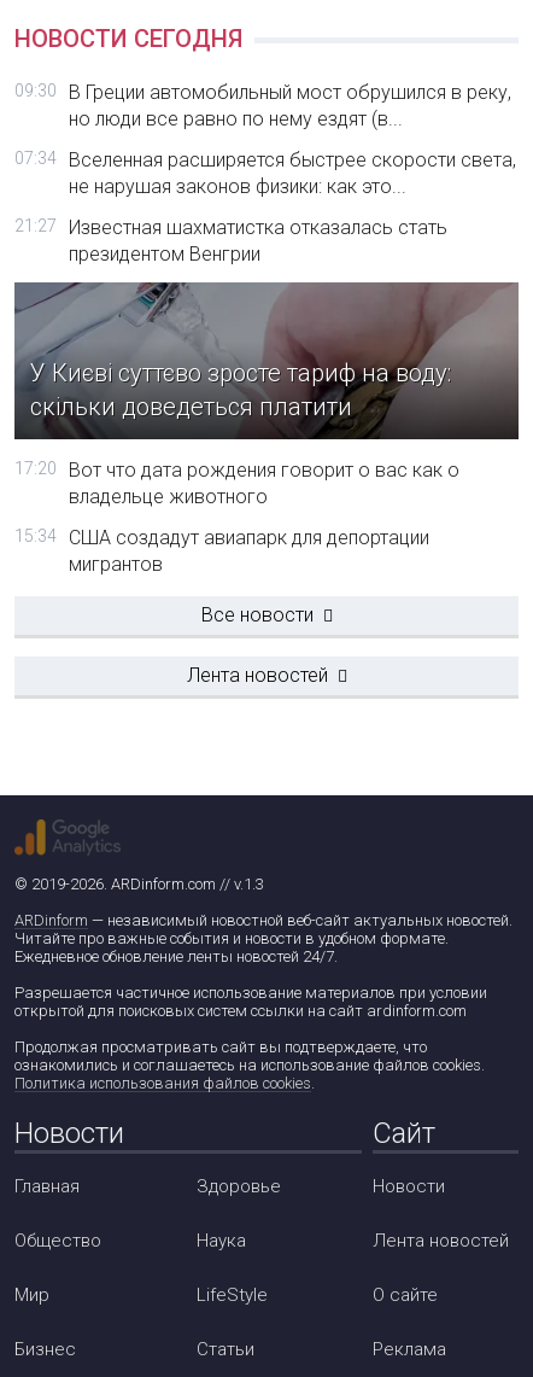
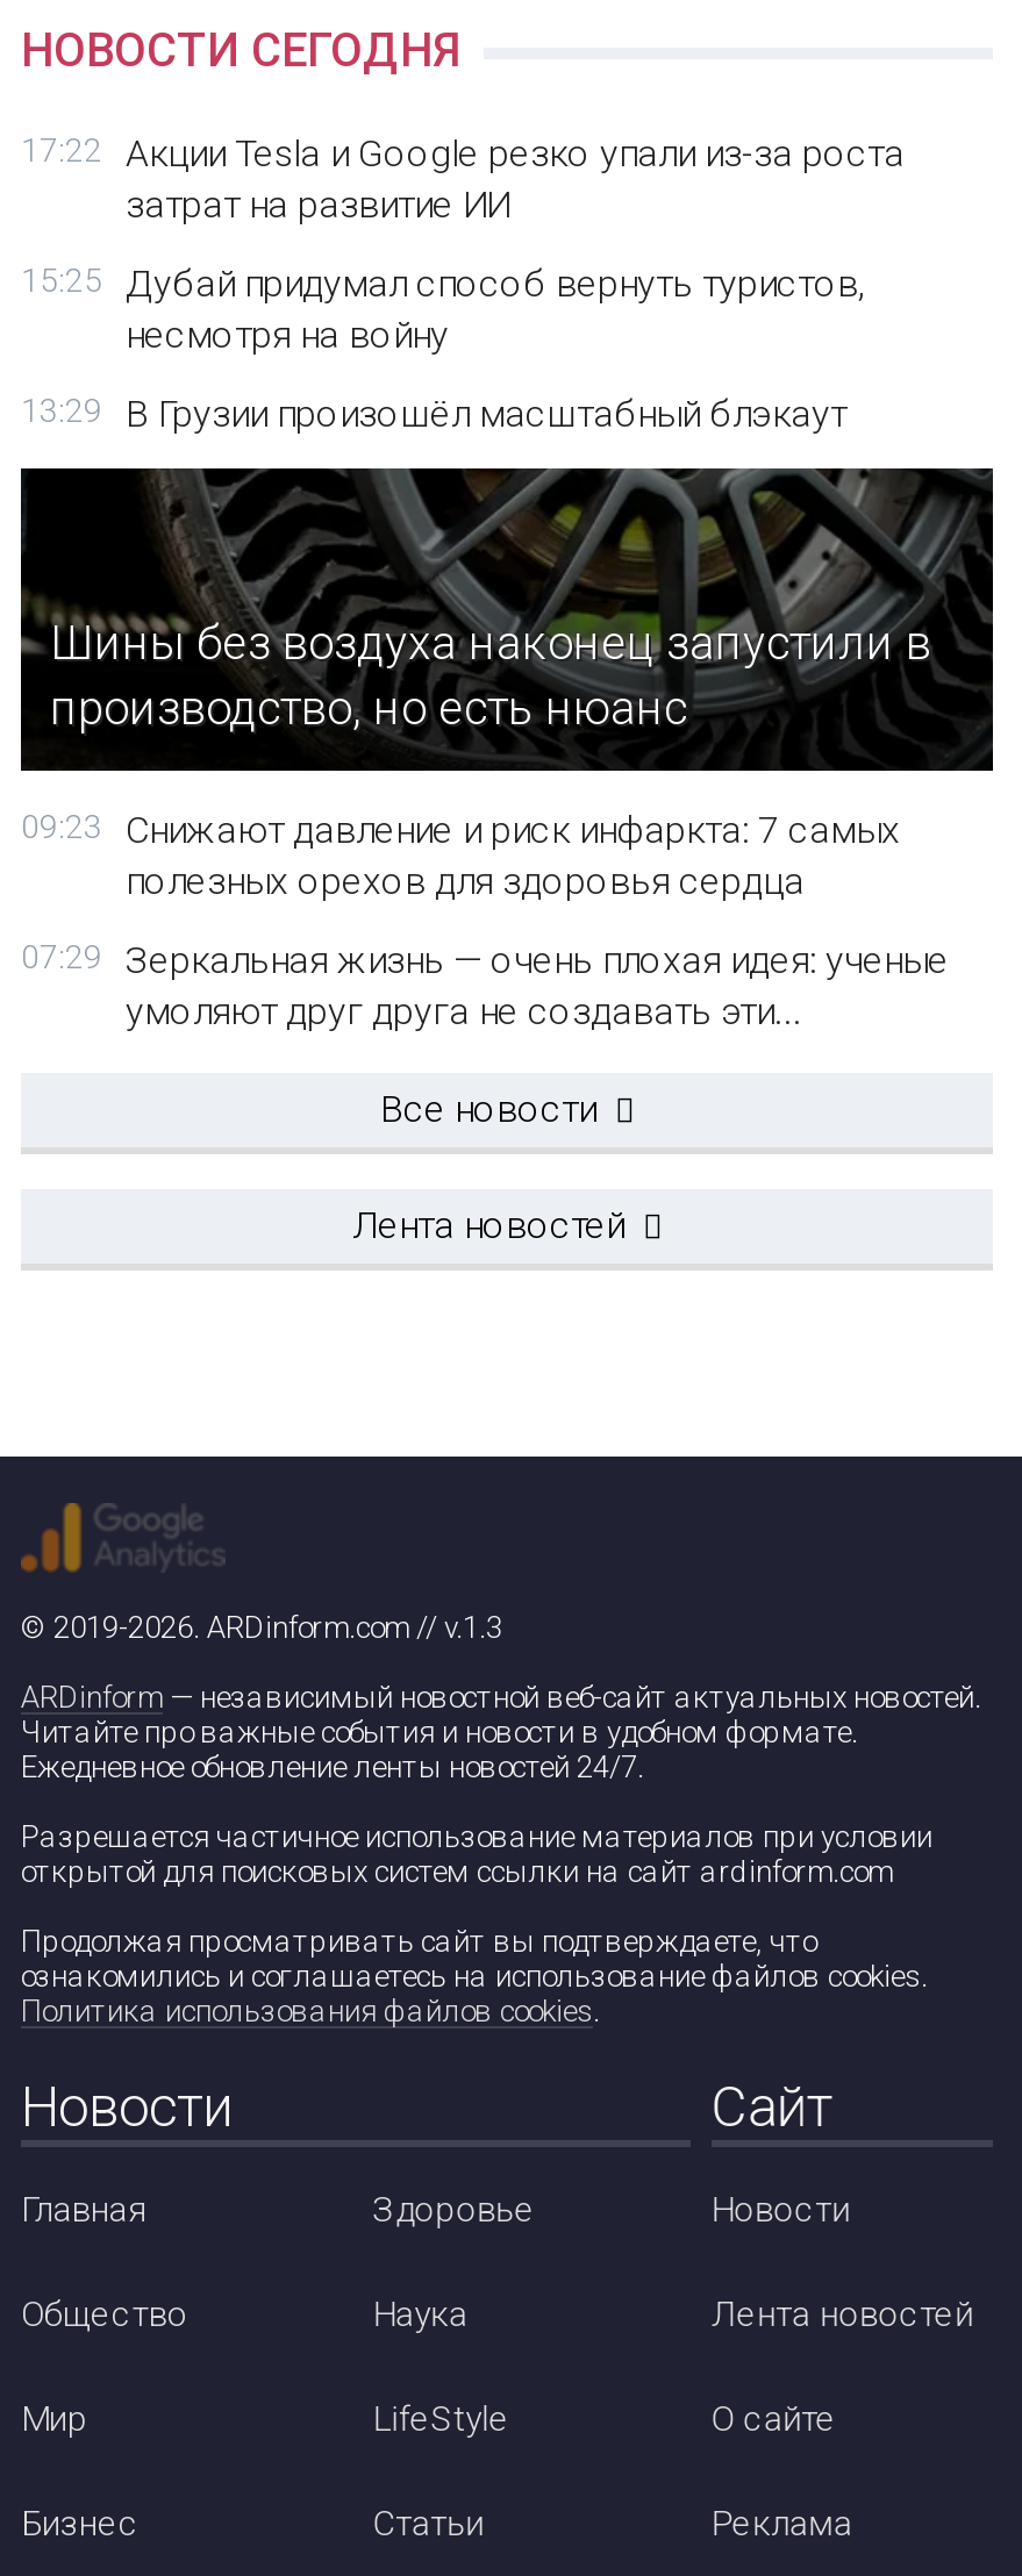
[14,81,511,130] 09:30 | В Греции автомобильный мост обрушился в реку, | но люди все равно по нему ездят (в... -> [21,131,905,227] 17:22 | Акции Tesla и Google резко упали из-за роста | затрат на развитие ИИ
[14,148,516,198] 07:34 | Вселенная расширяется быстрее скорости света, | не нарушая законов физики: как это... -> [21,262,865,357] 15:25 | Дубай придумал способ вернуть туристов, | несмотря на войну
[14,216,447,266] 21:27 | Известная шахматистка отказалась стать | президентом Венгрии -> [21,392,846,436] 13:29 | В Грузии произошёл масштабный блэкаут
[13,281,520,438] [image] | У Києві суттєво зросте тариф на воду: | скільки доведеться платити -> [19,466,993,768] [image] | Шины без воздуха наконец запустили в | производство, но есть нюанс
[14,459,459,508] 17:20 | Вот что дата рождения говорит о вас как о | владельце животного -> [21,808,900,903] 09:23 | Снижают давление и риск инфаркта: 7 самых | полезных орехов для здоровья сердца
[14,526,429,576] 15:34 | США создадут авиапарк для депортации | мигрантов -> [21,938,949,1033] 07:29 | Зеркальная жизнь — очень плохая идея: ученые | умоляют друг друга не создавать эти...

